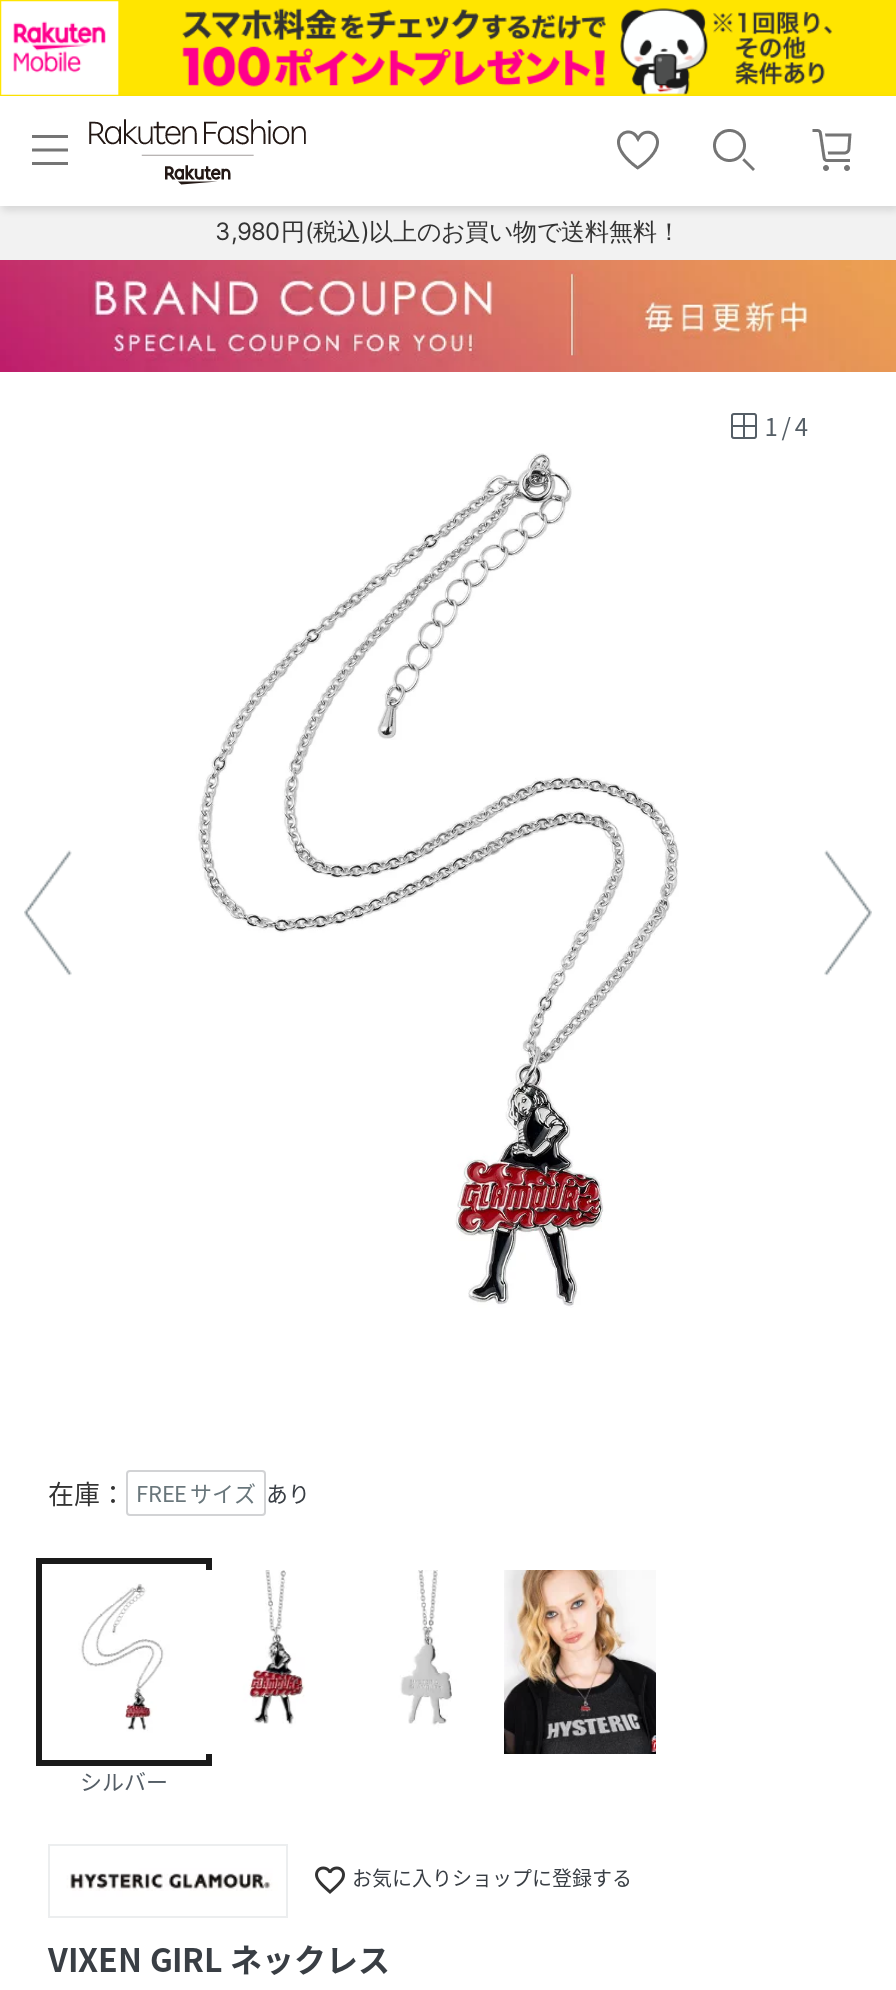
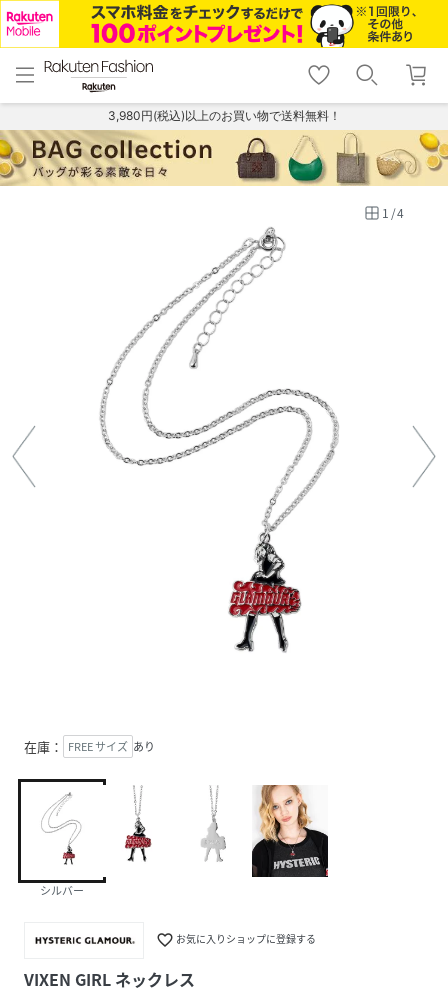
[6,258,890,374] [image] -> [3,130,445,186] [image]

